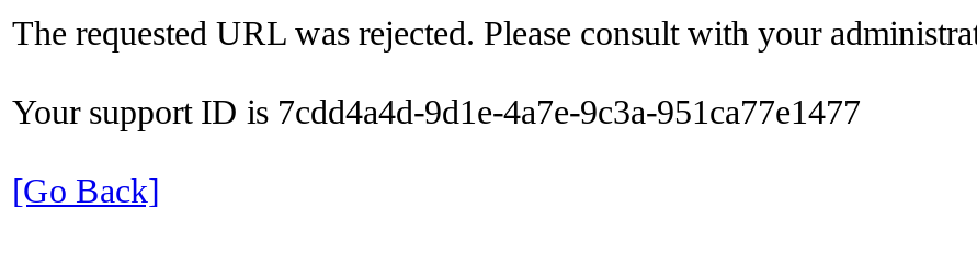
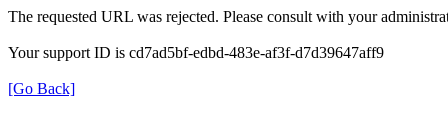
[12,93,861,130] Your support ID is 7cdd4a4d-9d1e-4a7e-9c3a-951ca77e1477 -> [8,44,384,61] Your support ID is cd7ad5bf-edbd-483e-af3f-d7d39647aff9

